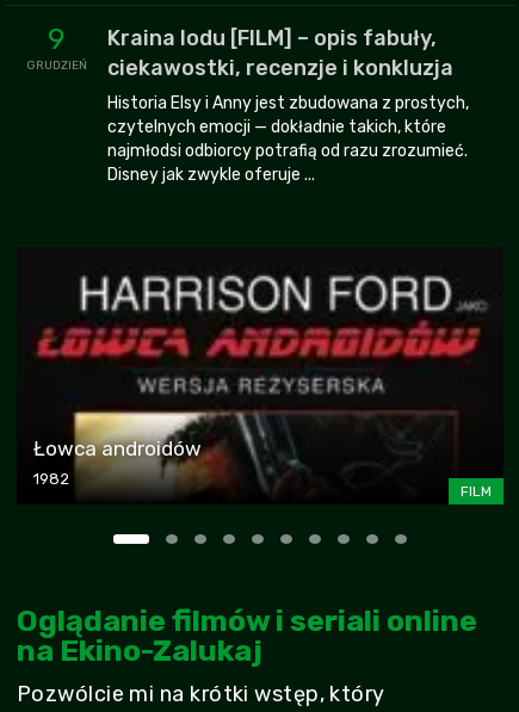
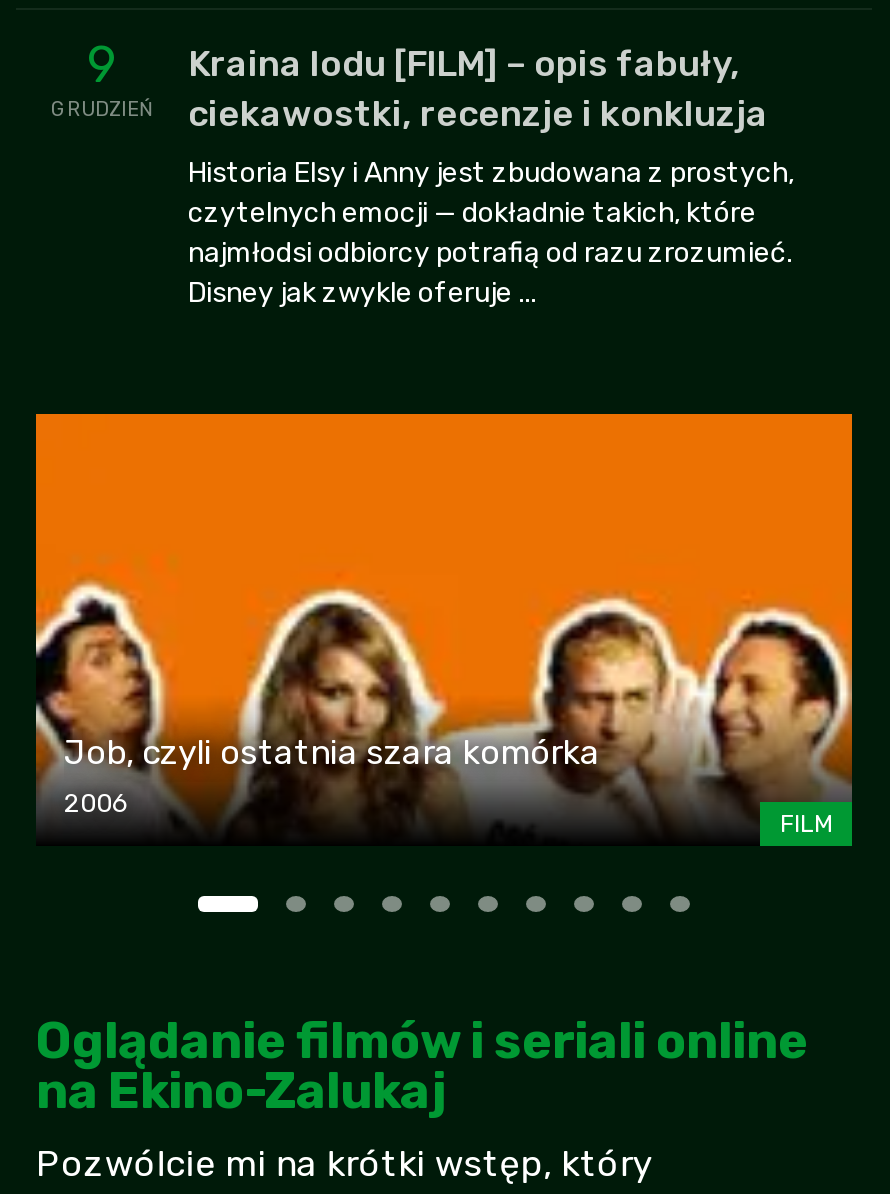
[17,247,503,495] [image] | Łowca androidów | 1982 -> [34,412,854,828] [image] | Job, czyli ostatnia szara komórka | 2006

